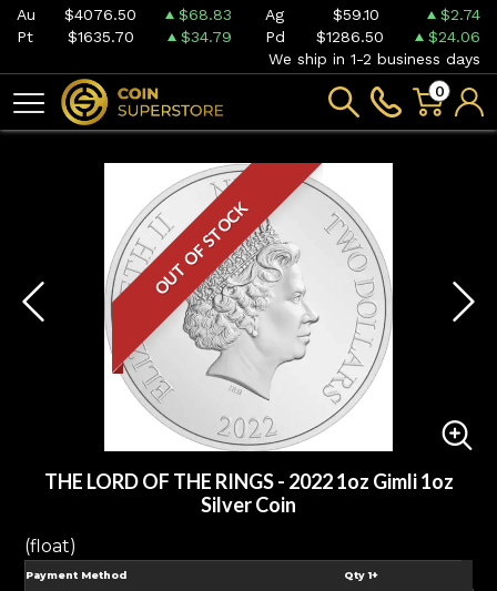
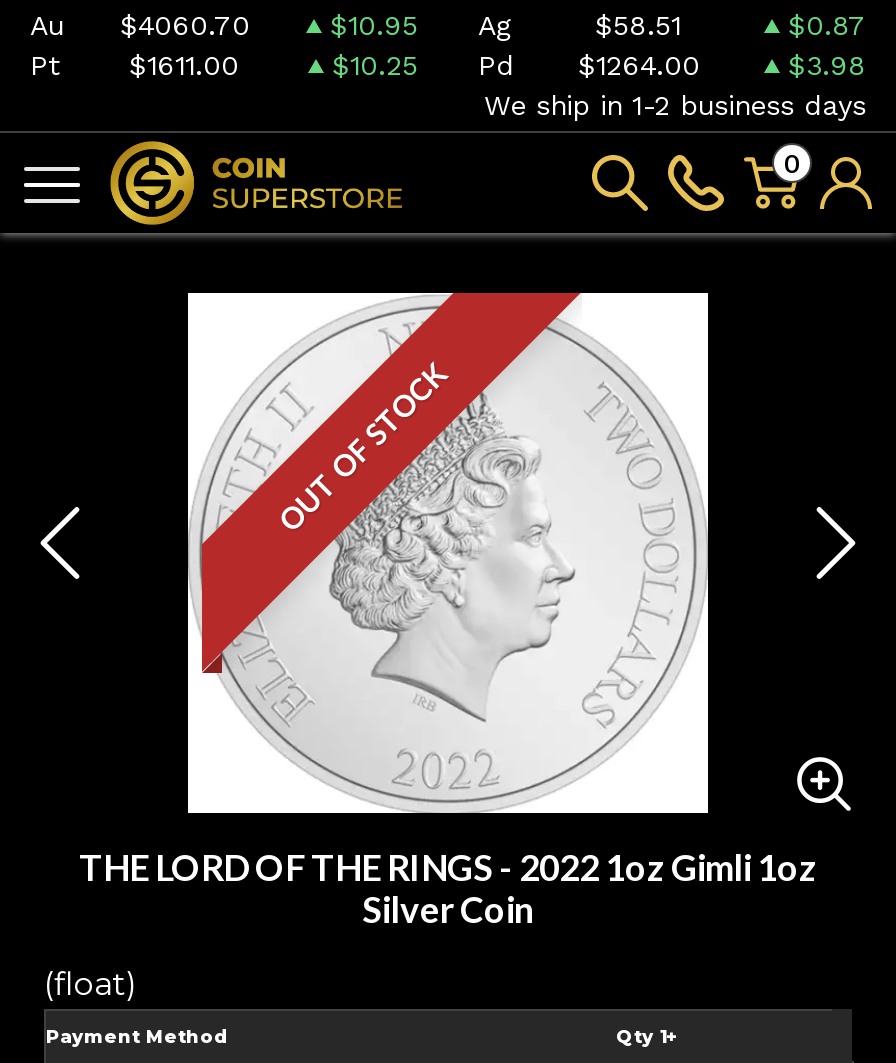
[17,6,136,23] Au $4076.50 -> [30,9,250,41] Au $4060.70
[179,6,284,23] $68.83 Ag -> [330,9,512,41] $10.95 Ag
[332,6,379,23] $59.10 -> [595,9,681,41] $58.51
[440,6,480,23] $2.74 -> [788,9,866,41] $0.87
[67,28,134,45] $1635.70 -> [129,49,239,81] $1611.00
[181,28,232,45] $34.79 -> [332,49,418,81] $10.25
[316,28,384,45] $1286.50 -> [578,49,700,81] $1264.00
[428,28,480,45] $24.06 -> [788,49,866,81] $3.98

